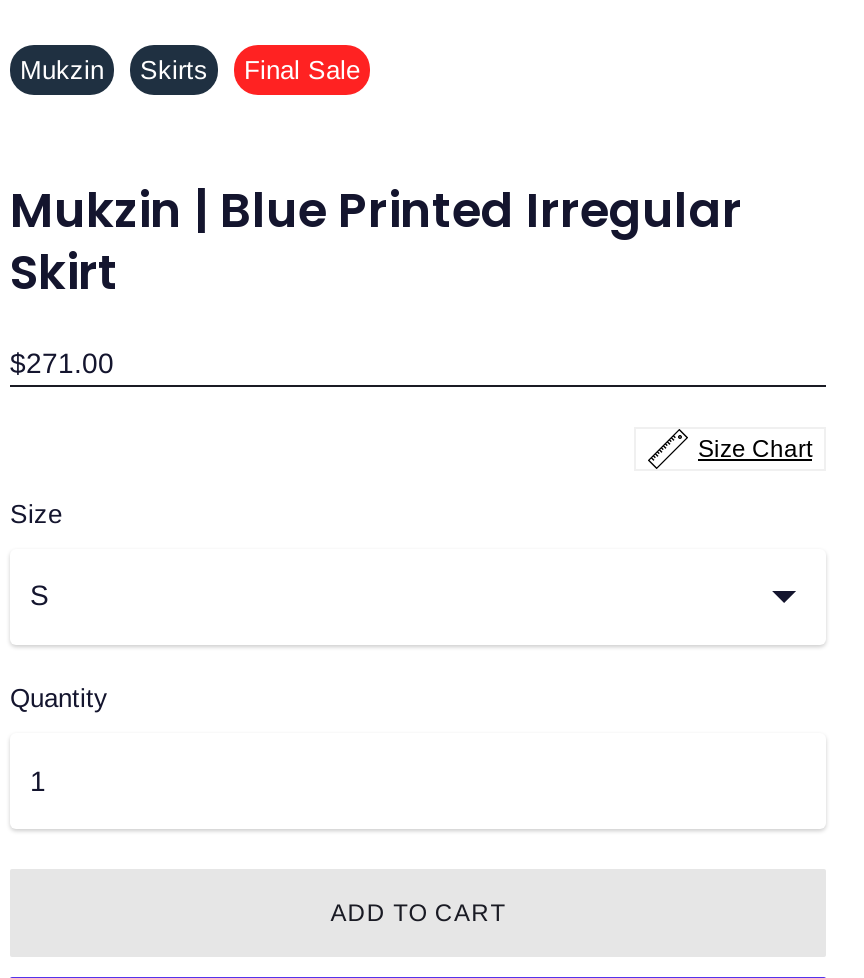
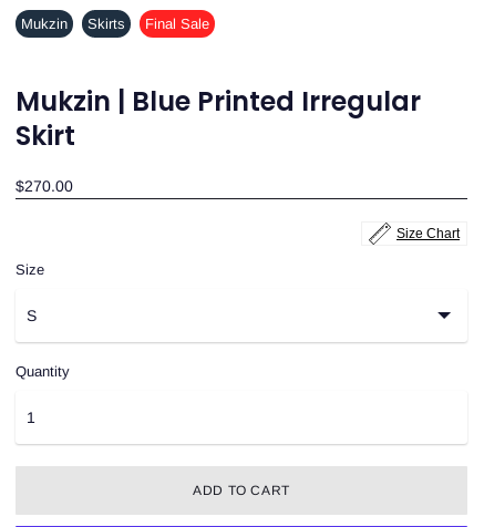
[10,346,114,378] $271.00 -> [16,177,73,195] $270.00

